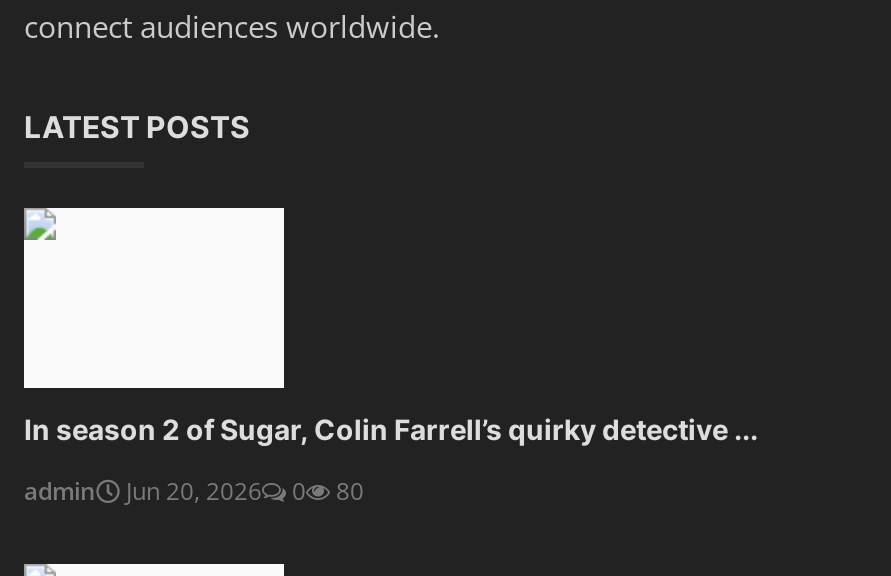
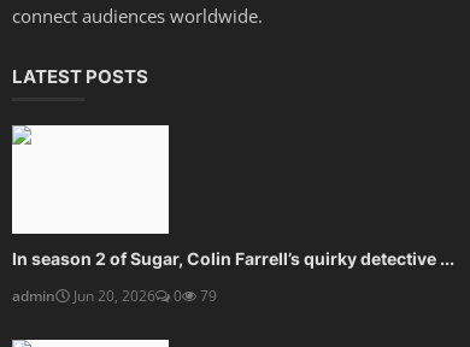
[24,473,364,507] admin Jun 20, 2026 0 80 -> [12,285,217,306] admin Jun 20, 2026 0 79

